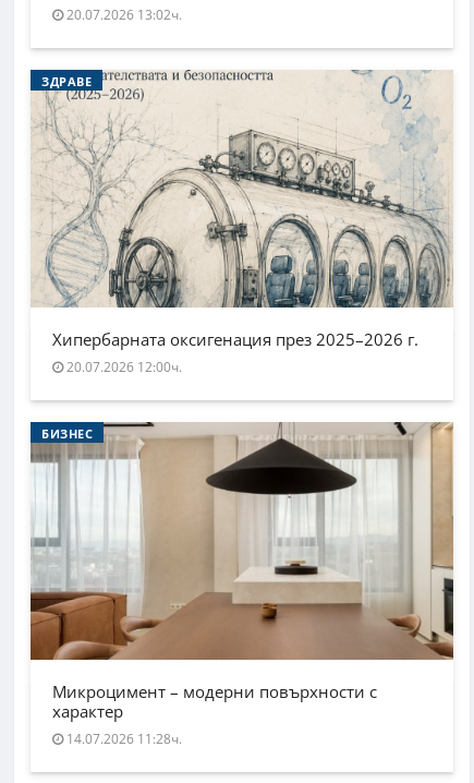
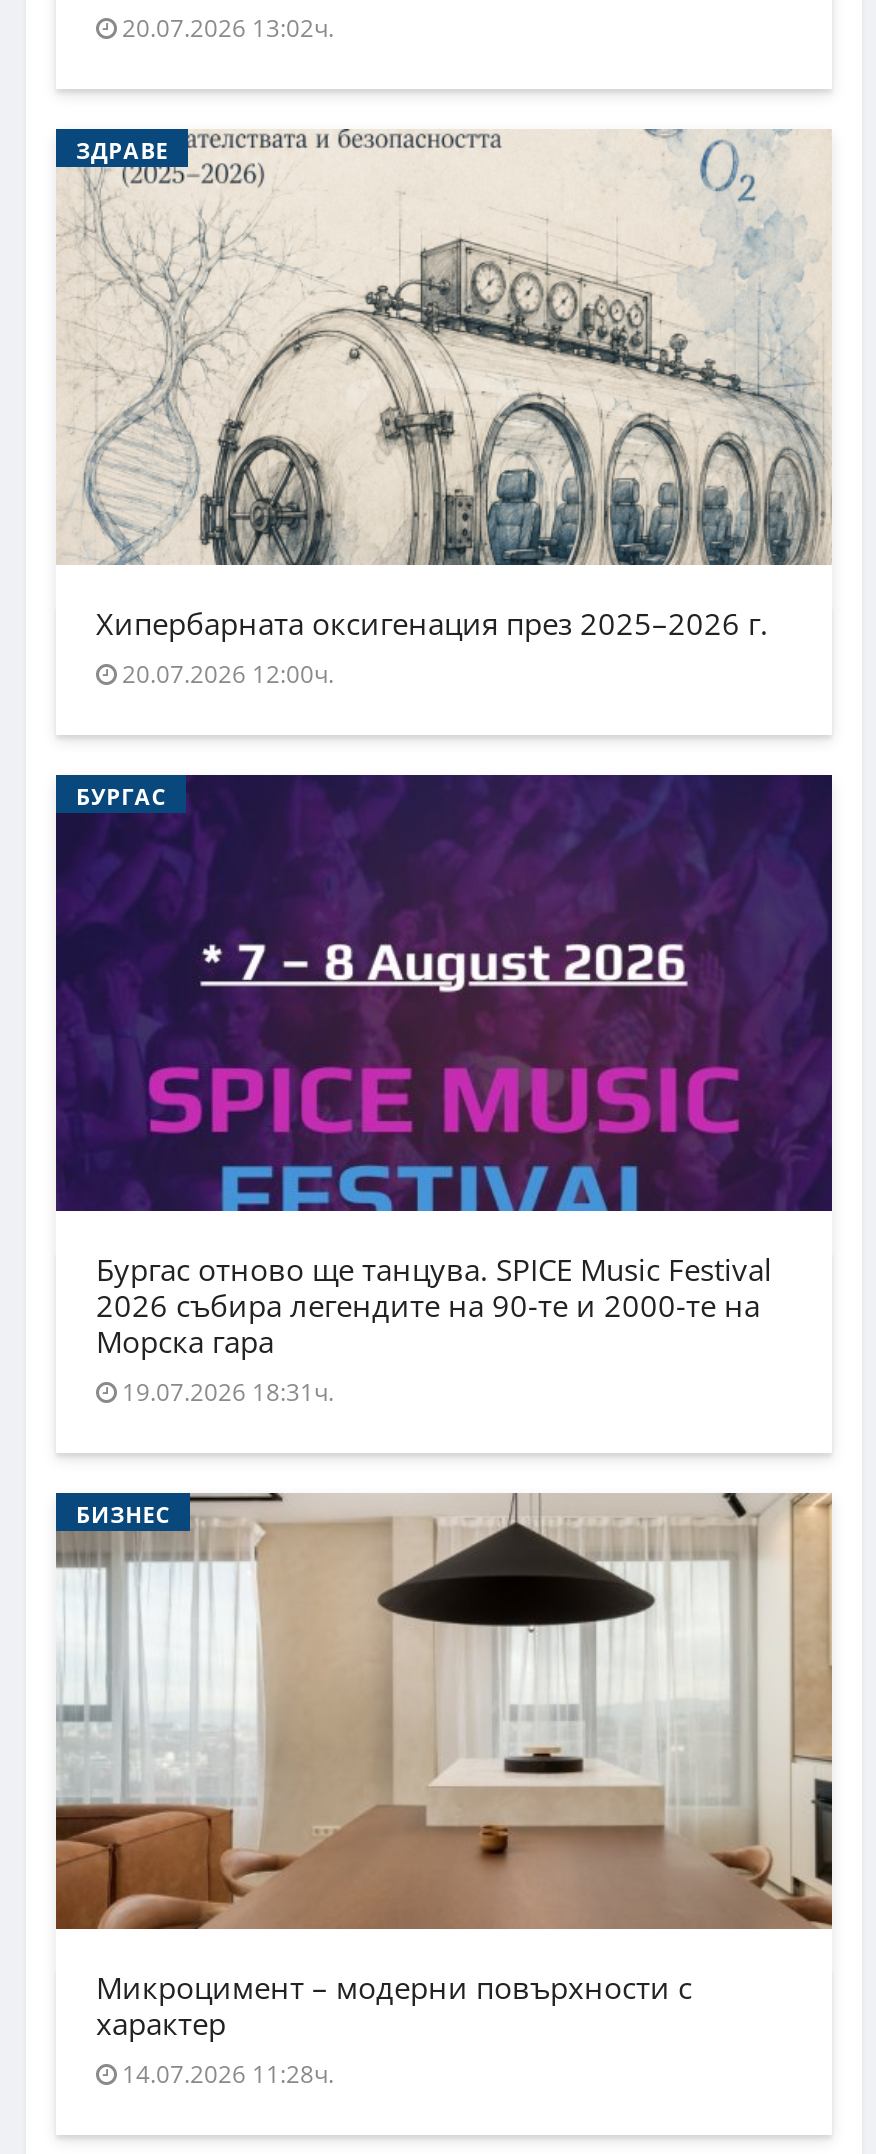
none -> [54,774,834,1214] [image] | БУРГАС
none -> [96,1248,772,1408] Бургас отново ще танцува. SPICE Music Festival | 2026 събира легендите на 90-те и 2000-те на | Морска гара | 19.07.2026 18:31ч.

